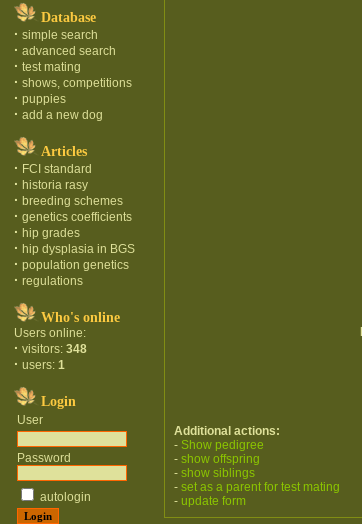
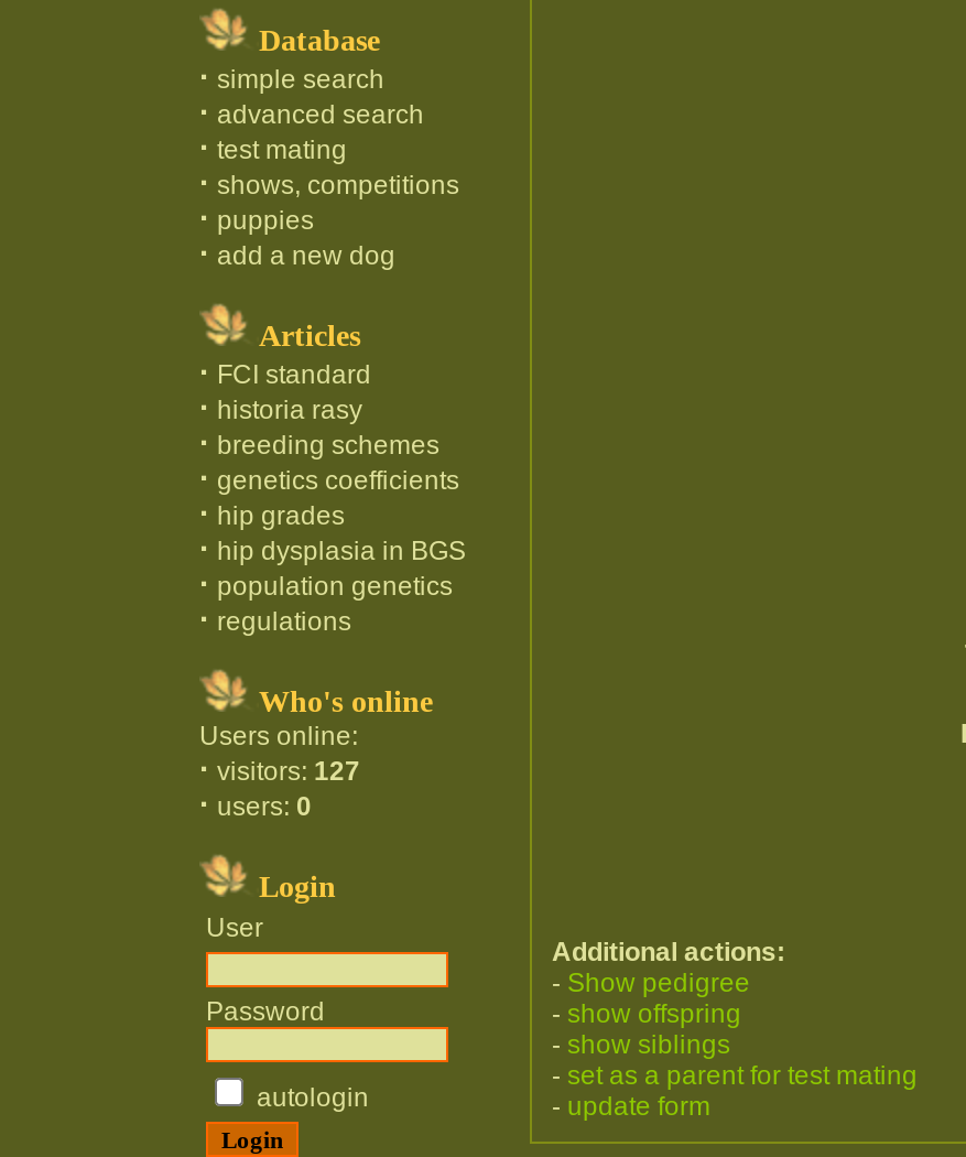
[14,340,87,356] · visitors: 348 -> [199,751,360,787] · visitors: 127
[14,356,65,372] · users: 1 -> [199,787,312,822] · users: 0

